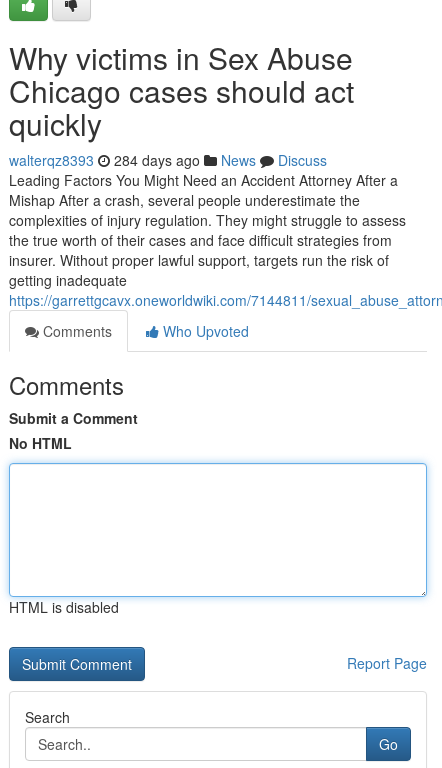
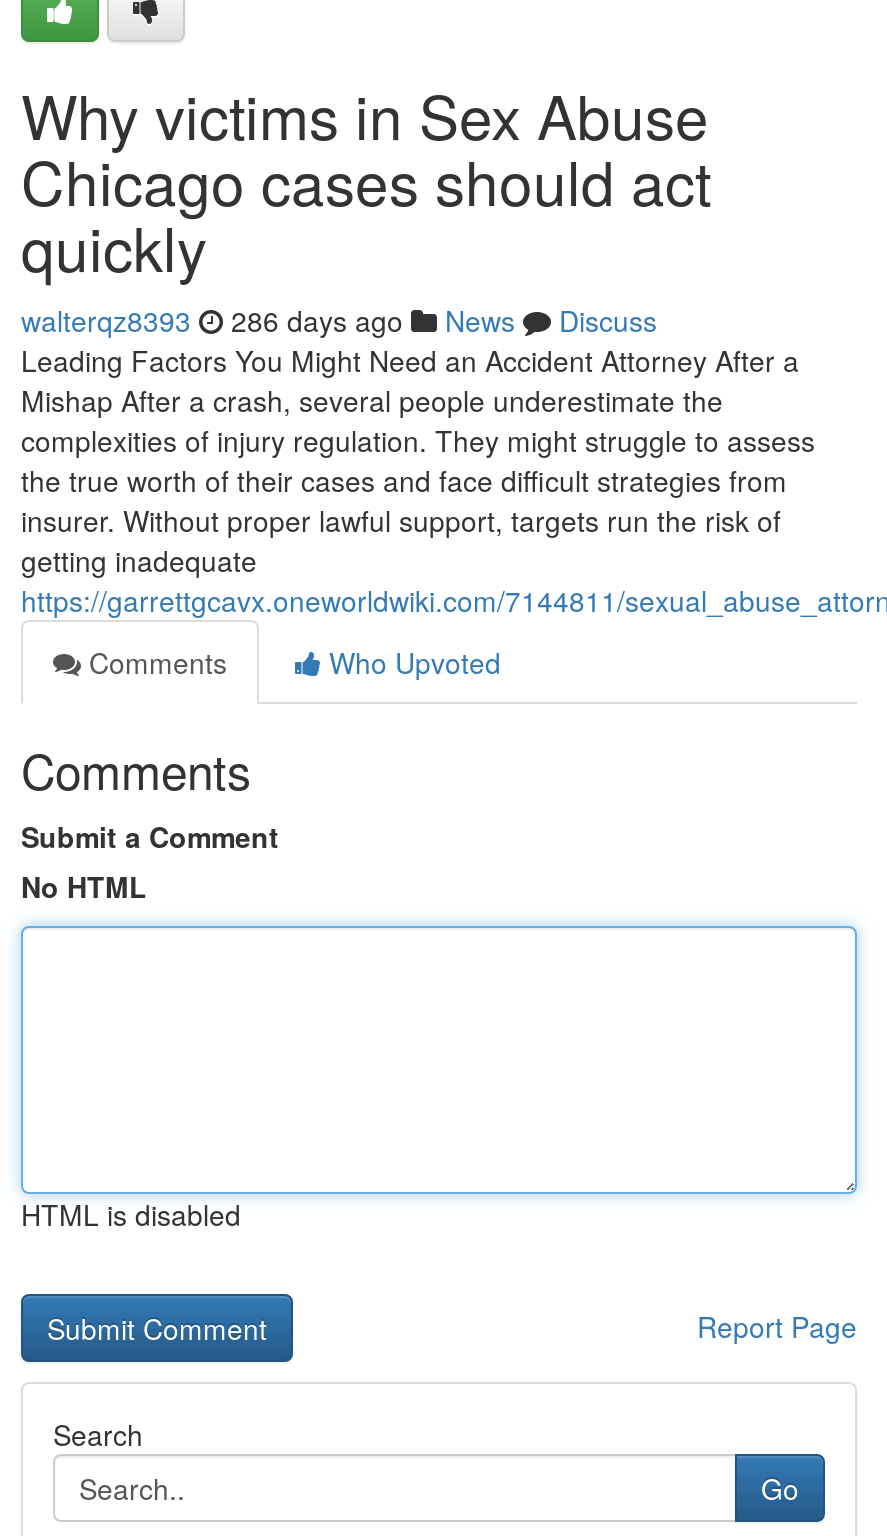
[9,150,327,170] walterqz8393 284 days ago News Discuss -> [21,300,657,340] walterqz8393 286 days ago News Discuss

